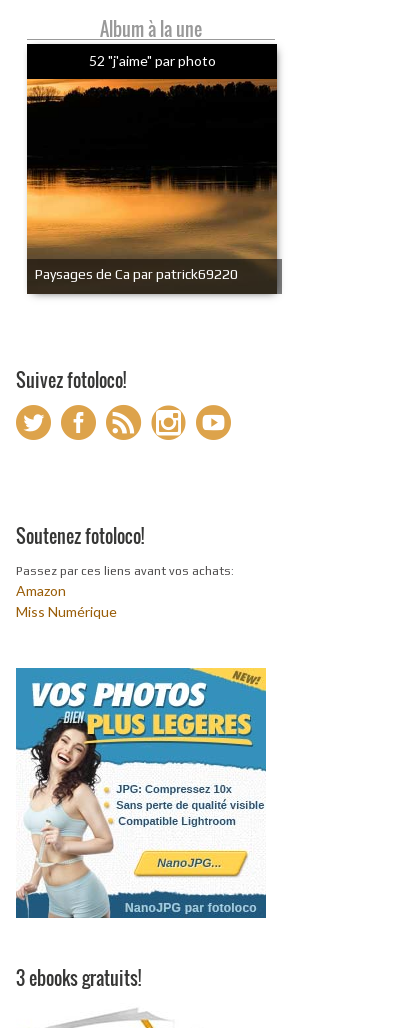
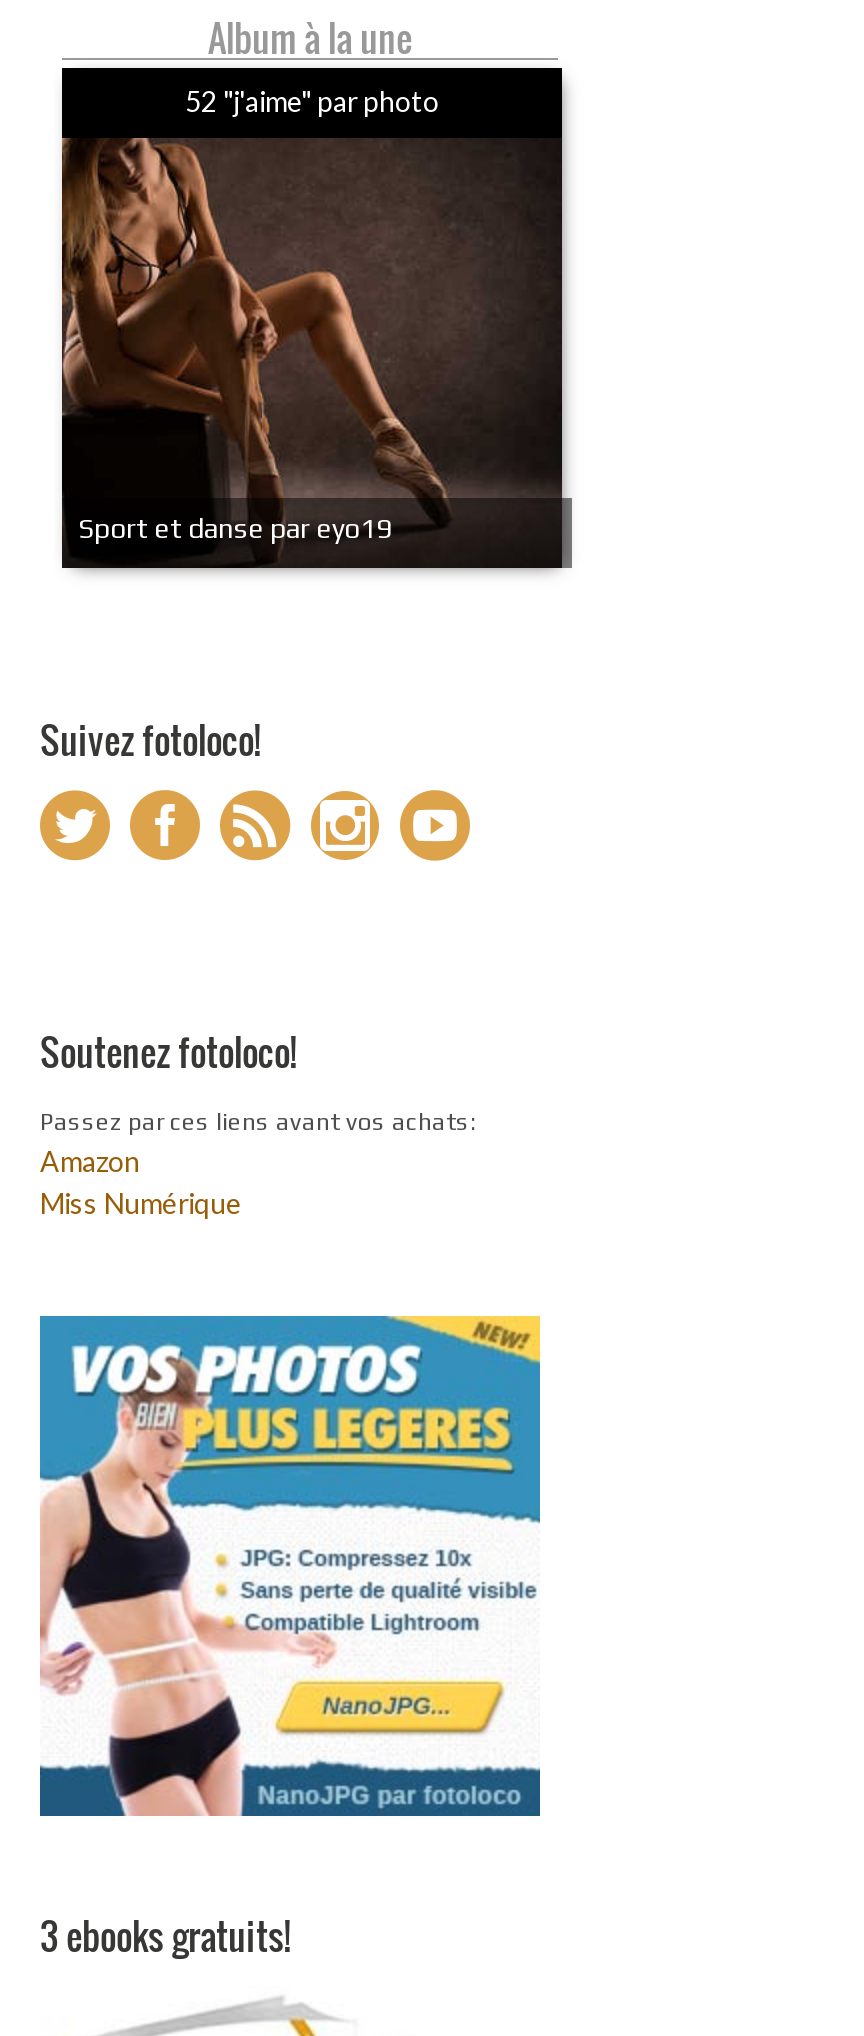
[26,78,278,282] [image] | Paysages de Ca par patrick69220 -> [60,138,564,544] [image] | Sport et danse par eyo19
[16,688,163,919] [image] -> [38,1356,336,1818] [image]

